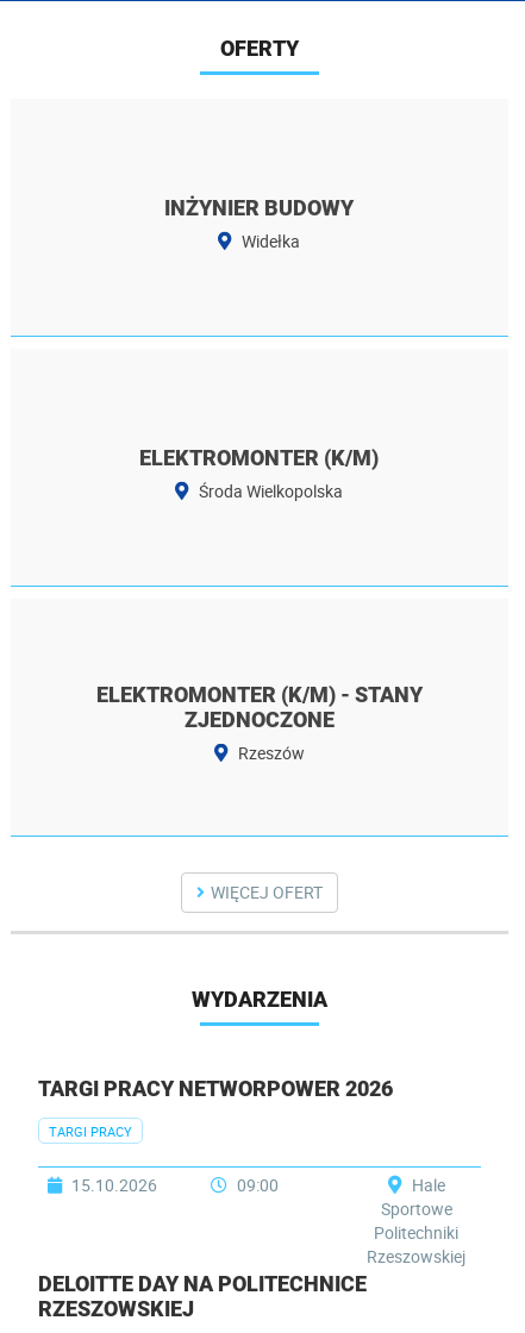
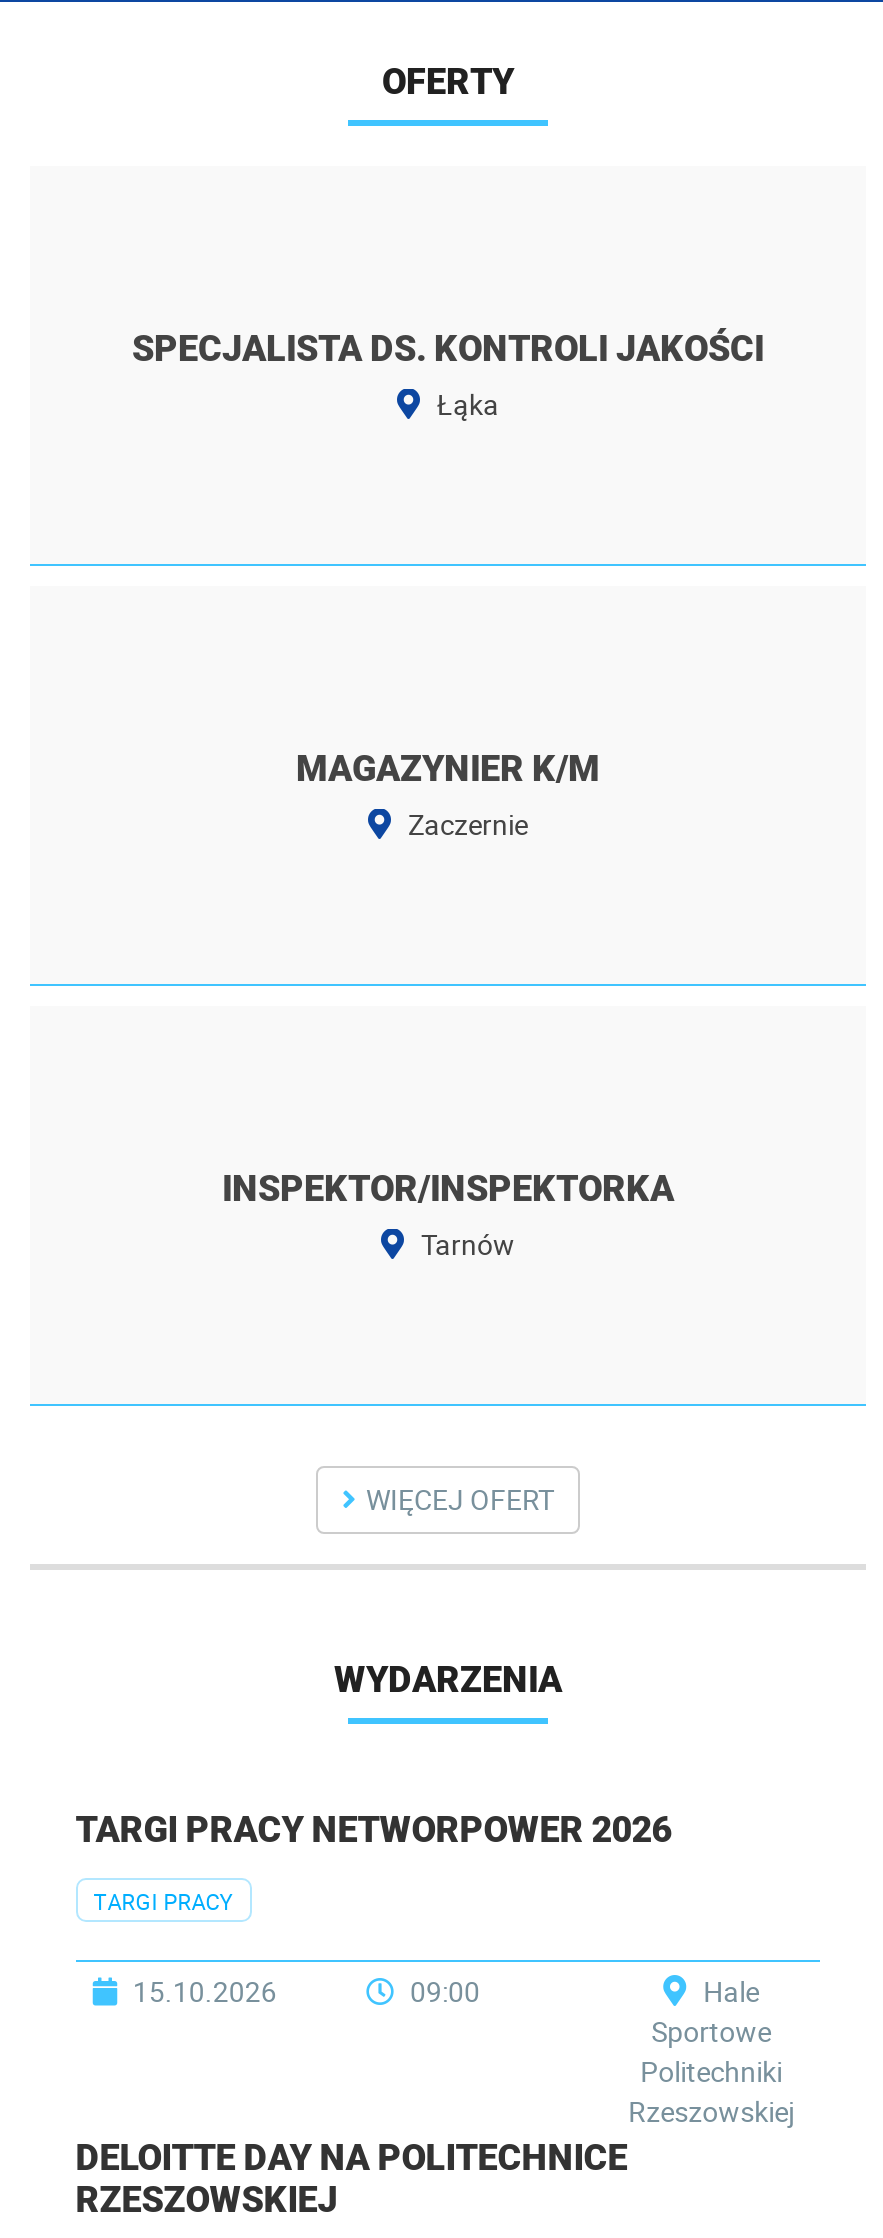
[165,195,354,252] INŻYNIER BUDOWY | Widełka -> [132,328,764,424] SPECJALISTA DS. KONTROLI JAKOŚCI | Łąka
[140,445,379,502] ELEKTROMONTER (K/M) | Środa Wielkopolska -> [296,748,600,844] MAGAZYNIER K/M | Zaczernie
[96,682,423,765] ELEKTROMONTER (K/M) - STANY | ZJEDNOCZONE | Rzeszów -> [222,1168,674,1264] INSPEKTOR/INSPEKTORKA | Tarnów

